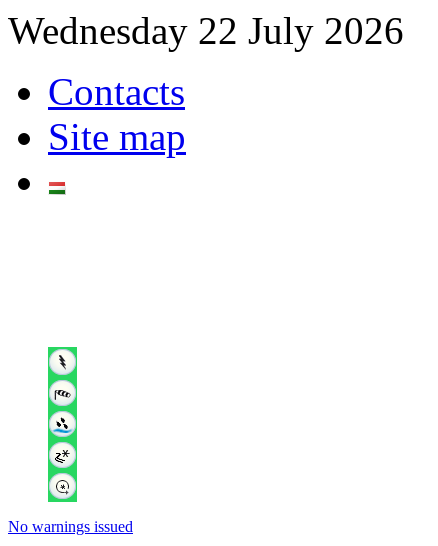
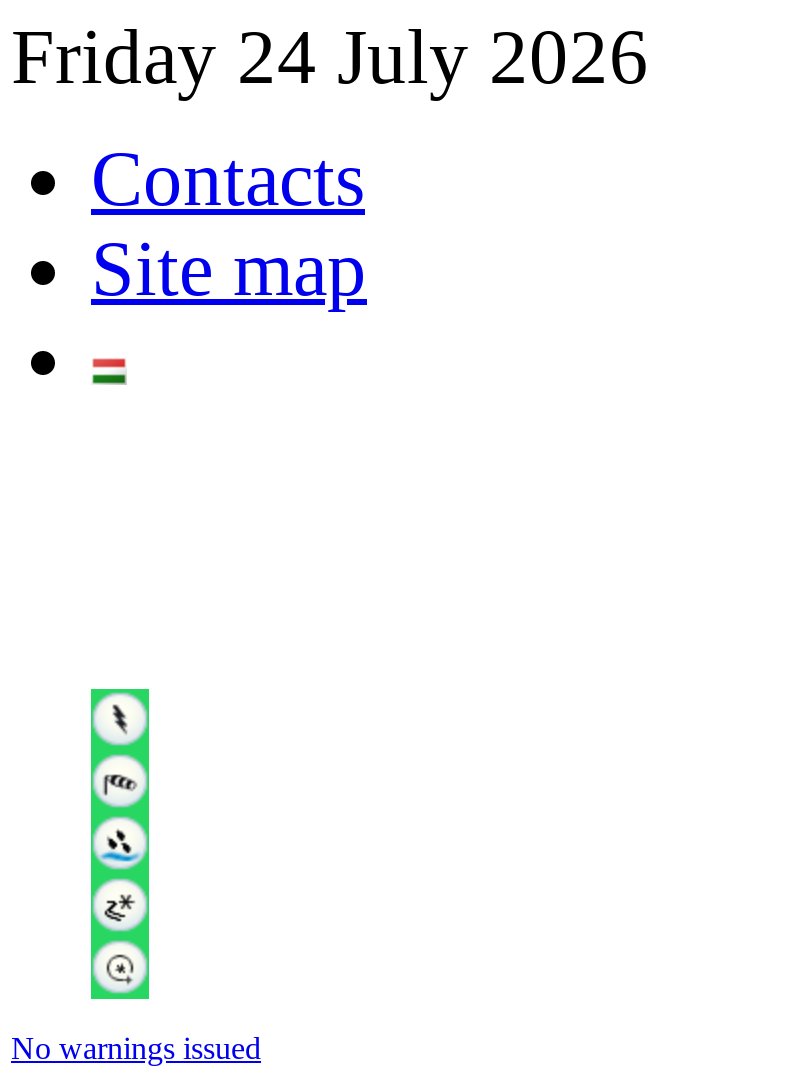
[8,9,404,52] Wednesday 22 July 2026 -> [11,13,649,99] Friday 24 July 2026

